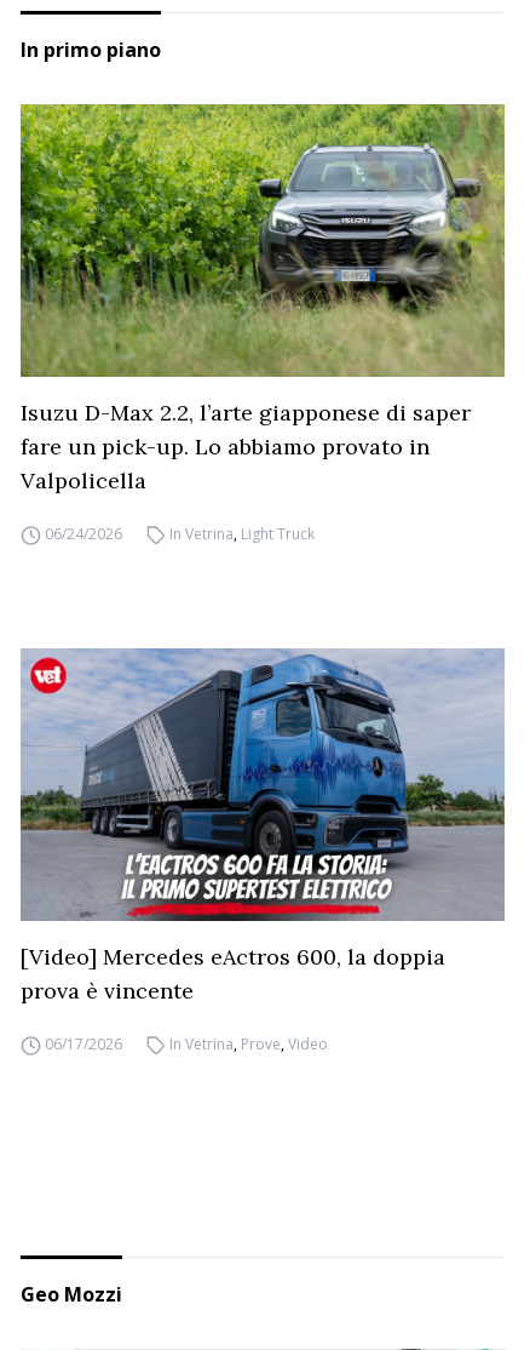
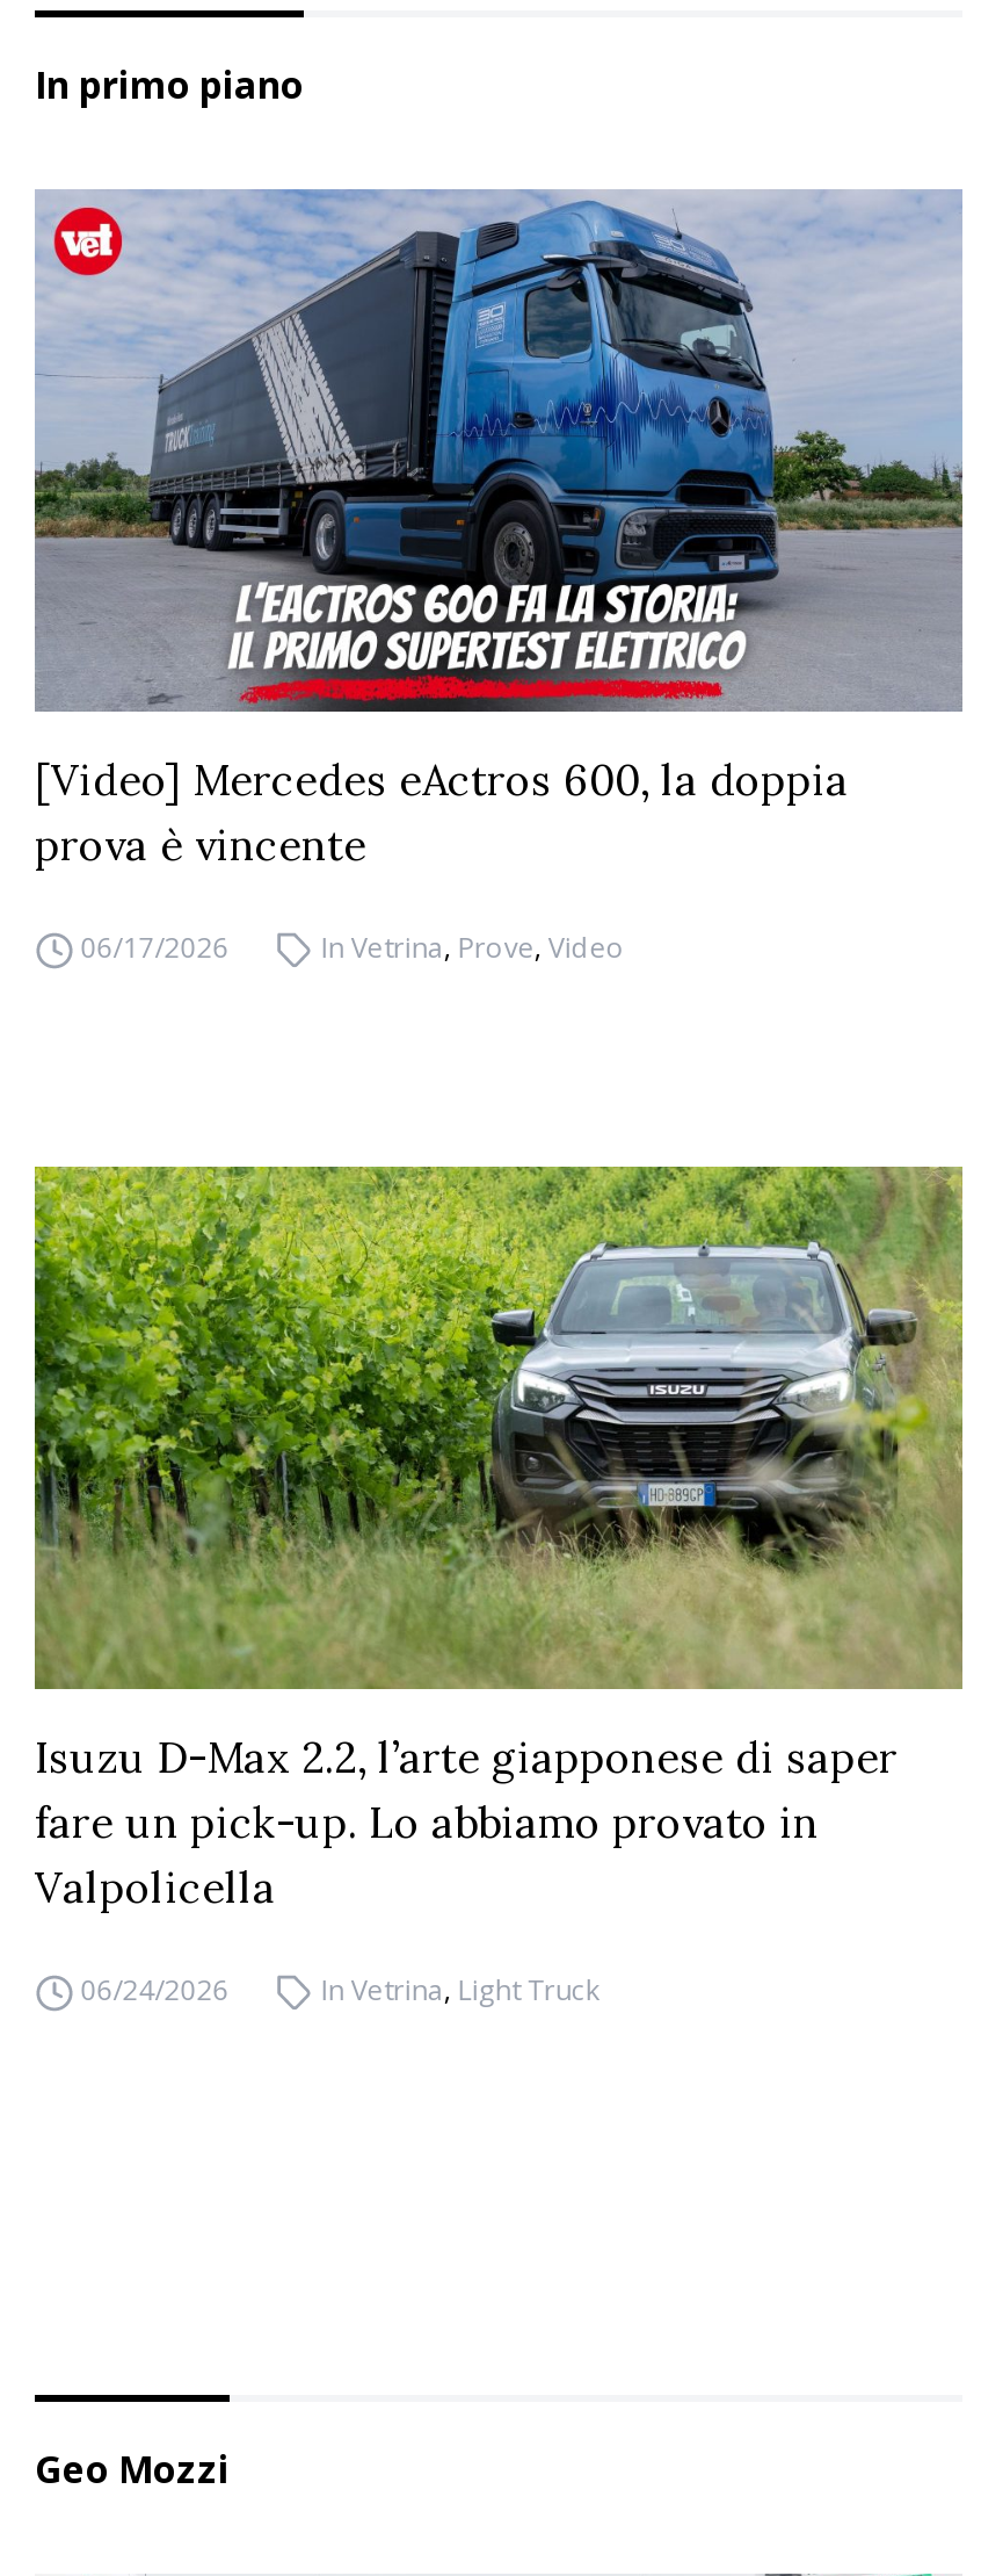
moved [18,102,506,544] -> [30,1162,965,2009]: [image] | Isuzu D-Max 2.2, l’arte giapponese di saper | fare un pick-up. Lo abbiamo provato in | Valpolicella | 06/24/2026 | In Vetrina, Light Truck
moved [19,647,505,1054] -> [32,187,962,967]: [image] | [Video] Mercedes eActros 600, la doppia | prova è vincente | 06/17/2026 | In Vetrina, Prove, Video

